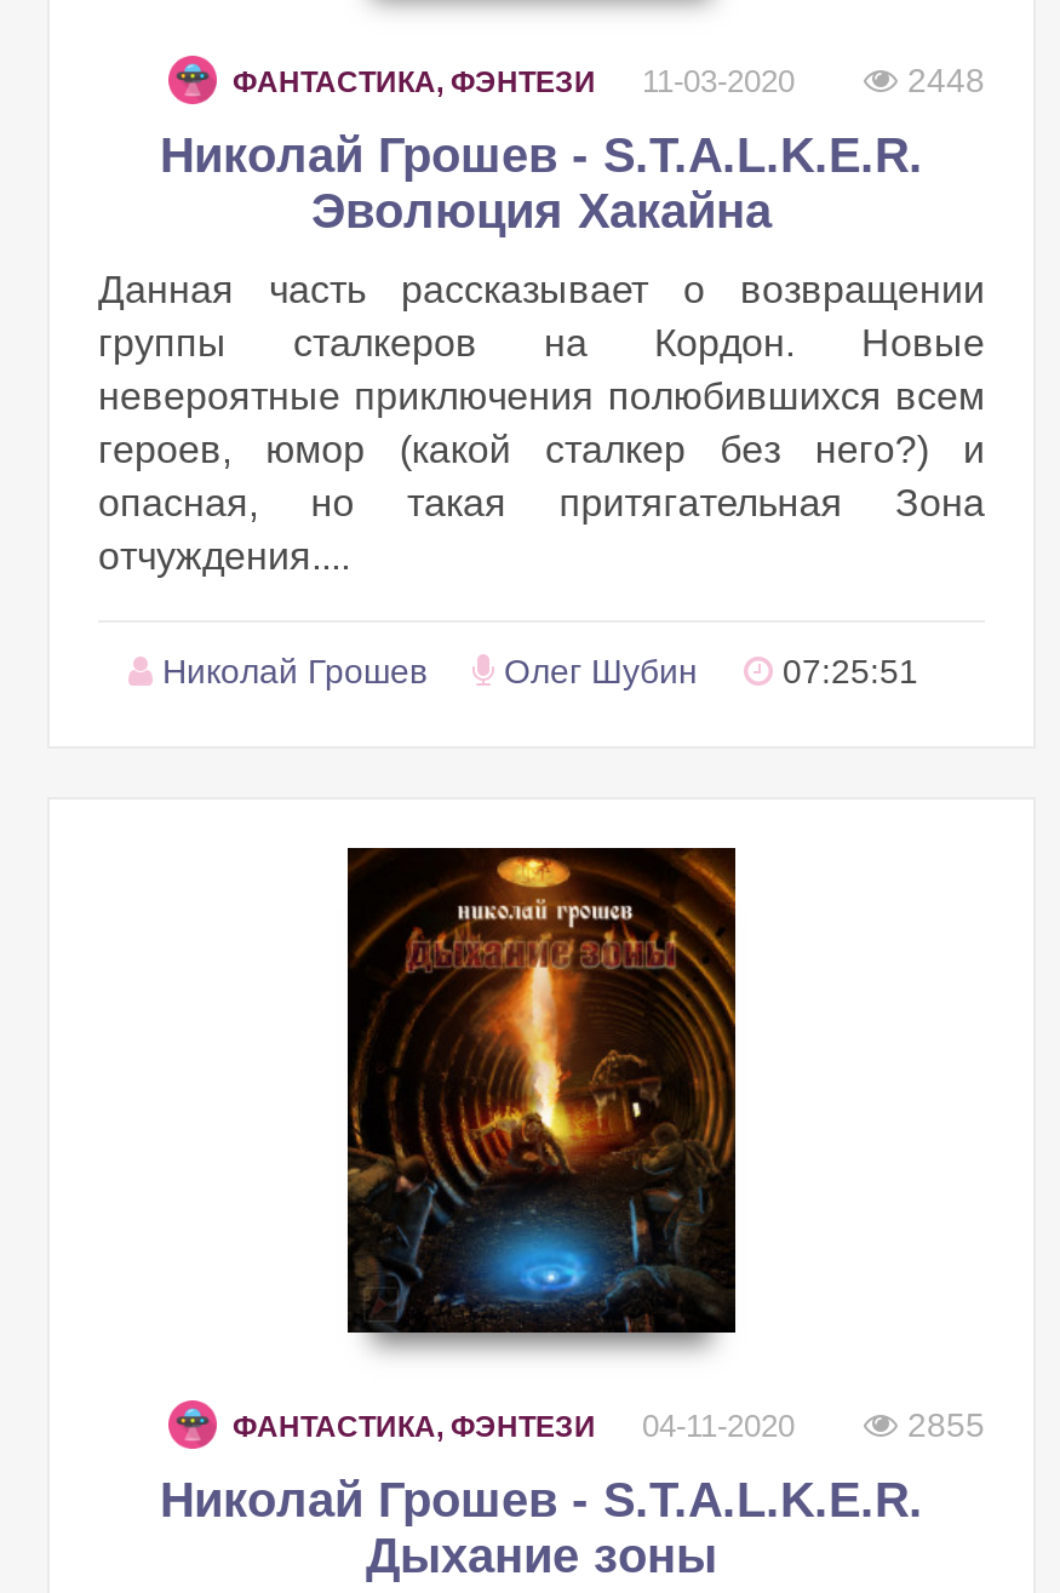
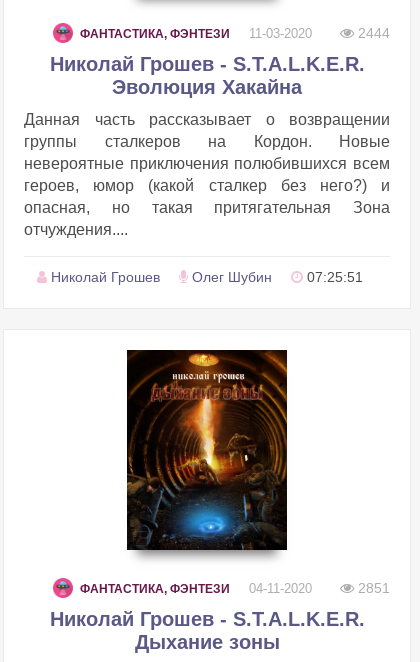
[898,60,985,99] 2448 -> [354,25,390,41] 2444
[898,1406,985,1445] 2855 -> [354,580,390,596] 2851

